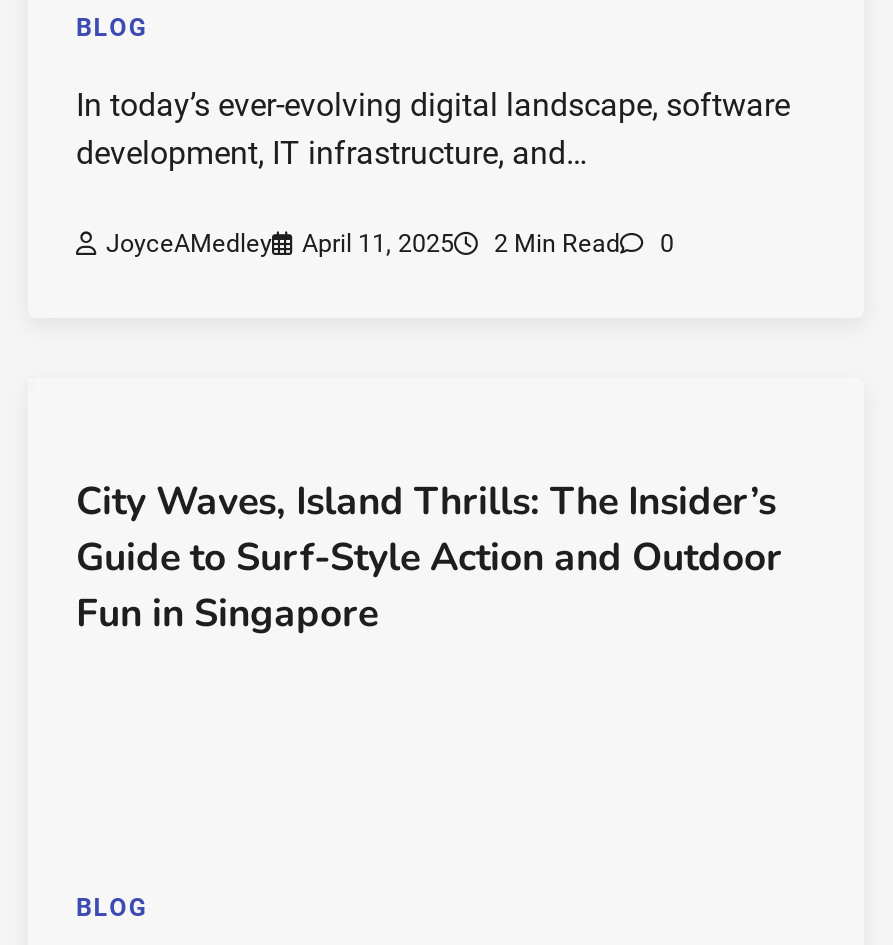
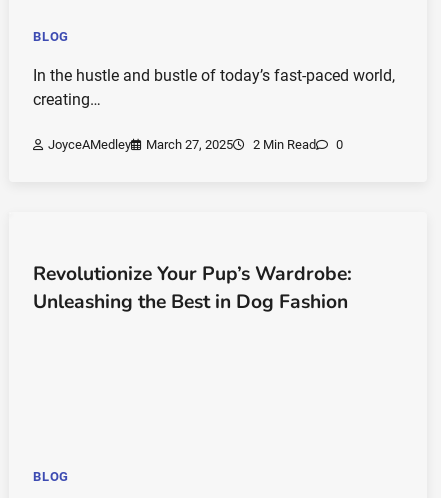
[76,85,790,171] In today’s ever-evolving digital landscape, software | development, IT infrastructure, and… -> [33,66,395,109] In the hustle and bustle of today’s fast-paced world, | creating…
[106,227,674,257] JoyceAMedley April 11, 2025 2 Min Read 0 -> [48,137,343,152] JoyceAMedley March 27, 2025 2 Min Read 0
[76,477,782,641] City Waves, Island Thrills: The Insider’s | Guide to Surf-Style Action and Outdoor | Fun in Singapore -> [33,261,352,315] Revolutionize Your Pup’s Wardrobe: | Unleashing the Best in Dog Fashion

